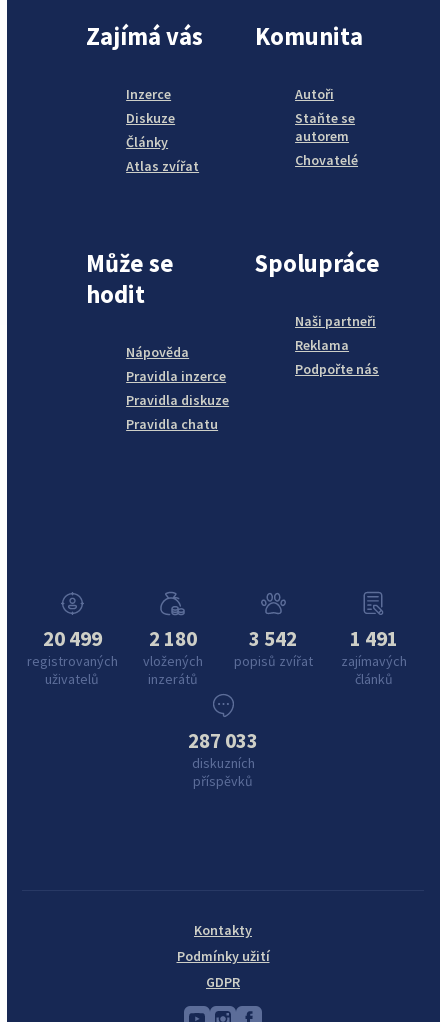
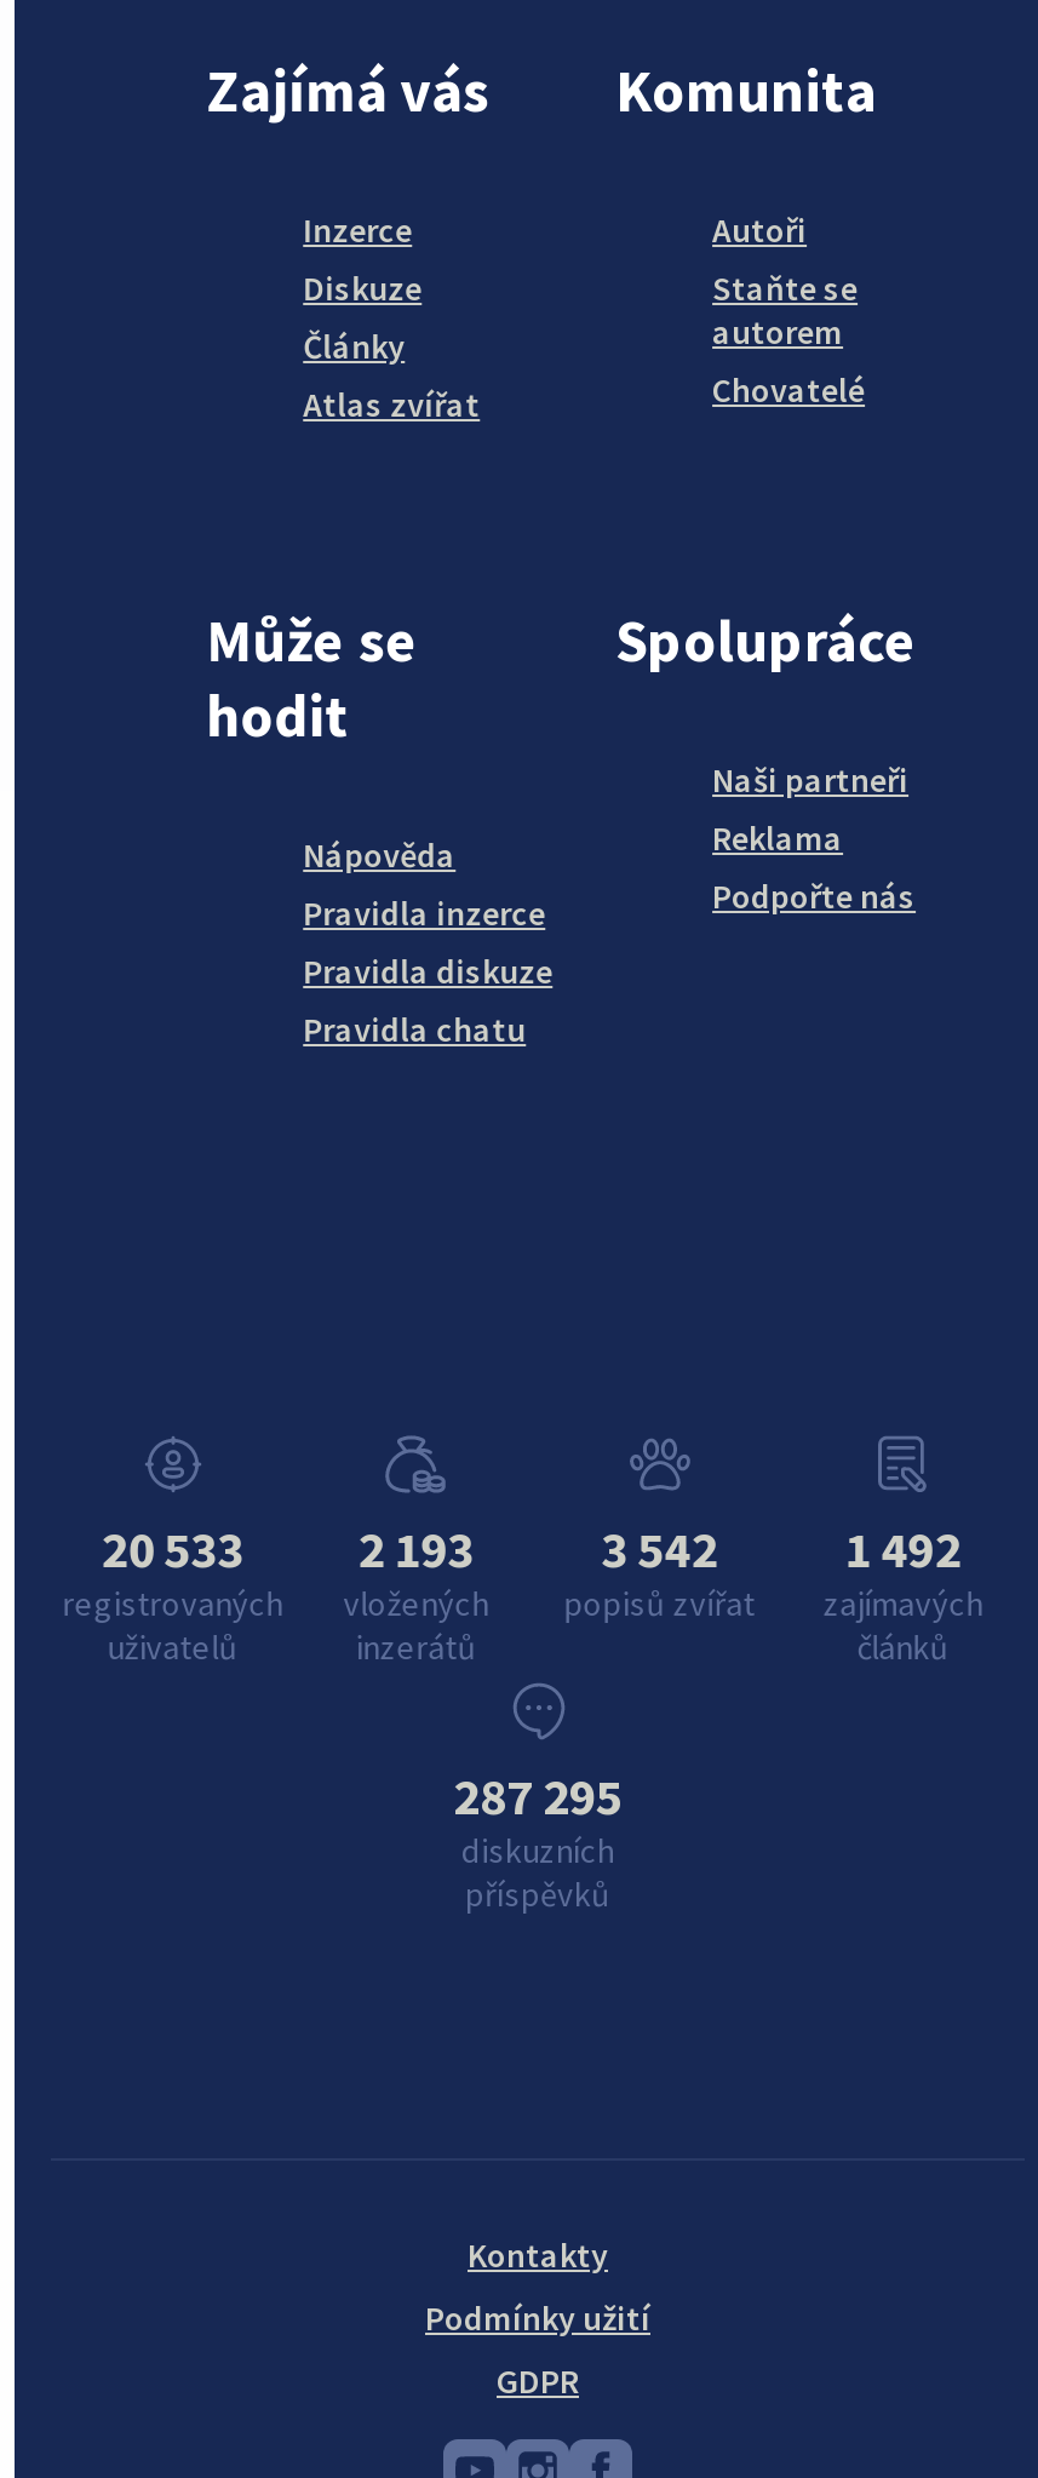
[43,625,102,652] 20 499 -> [101,1516,244,1582] 20 533
[149,625,197,652] 2 180 -> [358,1516,474,1582] 2 193
[350,625,398,652] 1 491 -> [845,1516,961,1582] 1 492
[188,727,258,754] 287 033 -> [453,1763,623,1829] 287 295

